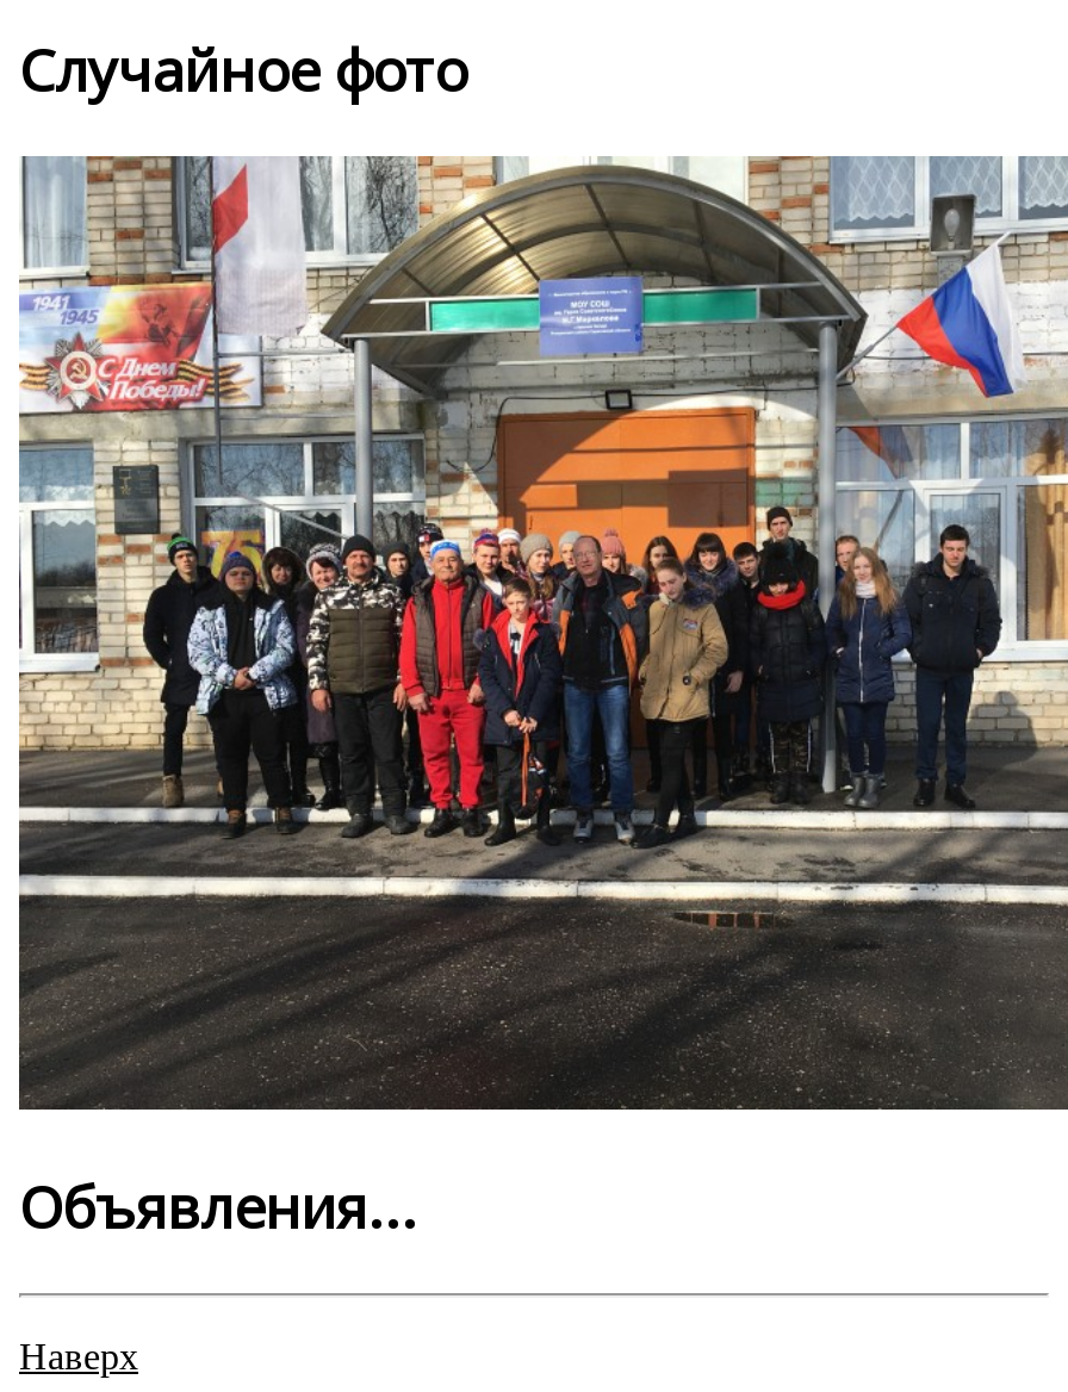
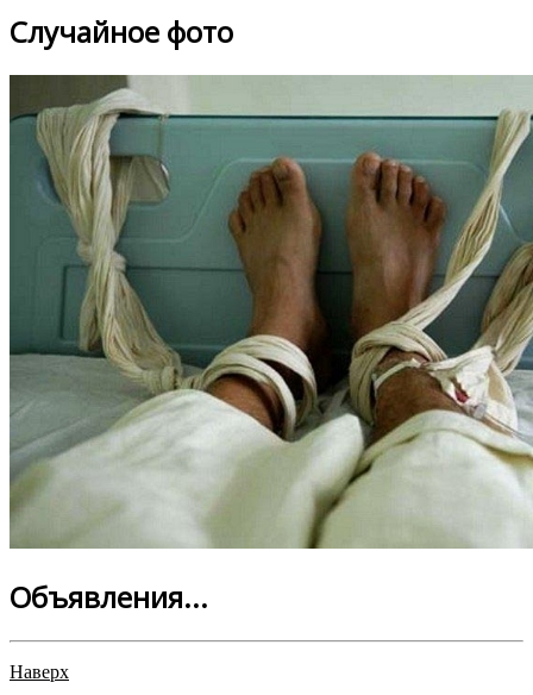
[17,156,1061,1112] [image] -> [8,75,529,550] [image]

